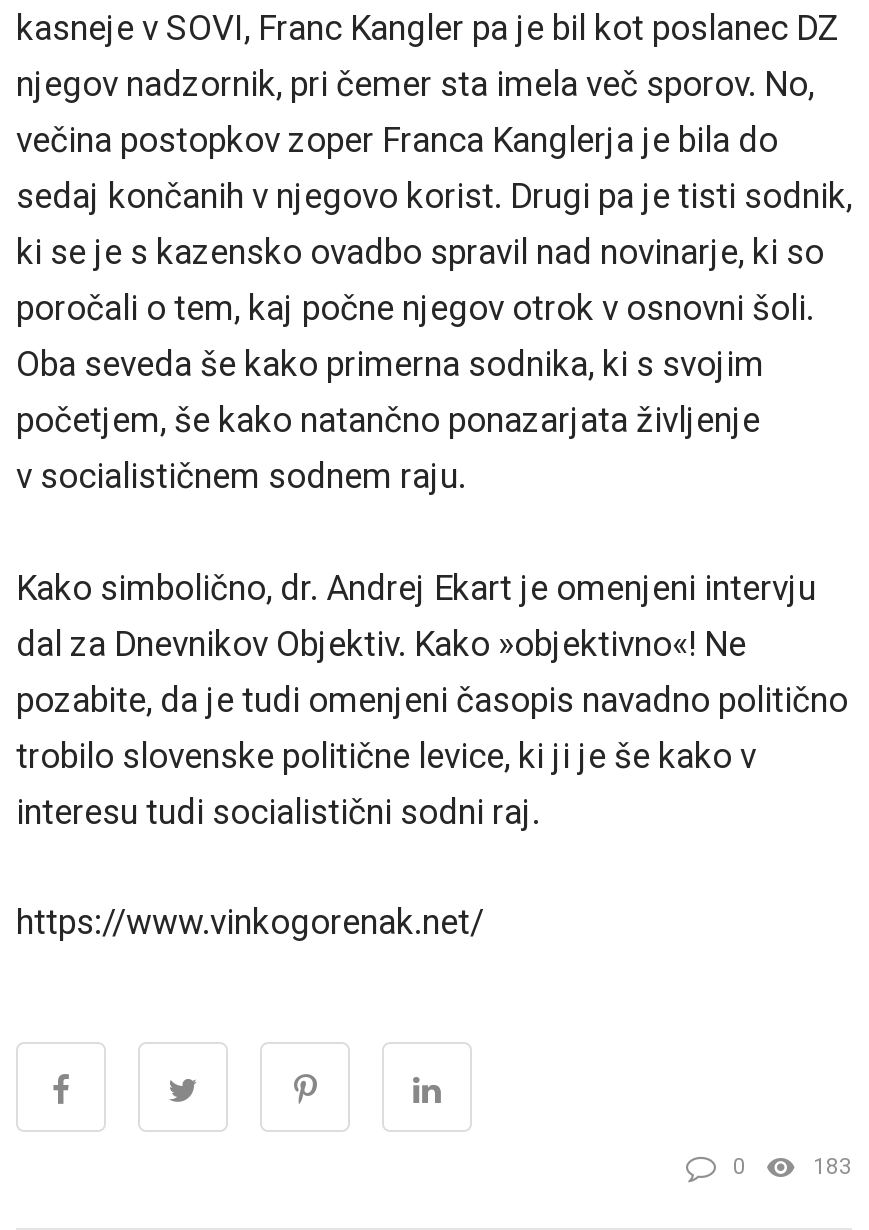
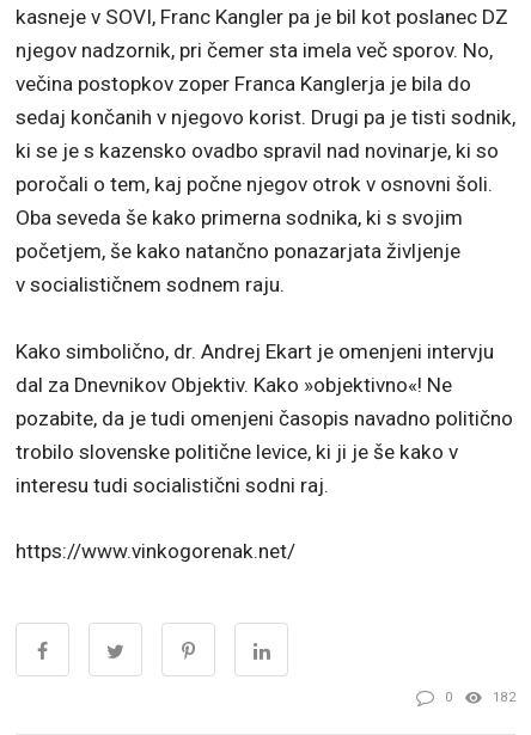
[813,1154,852,1180] 183 -> [492,689,515,705] 182

